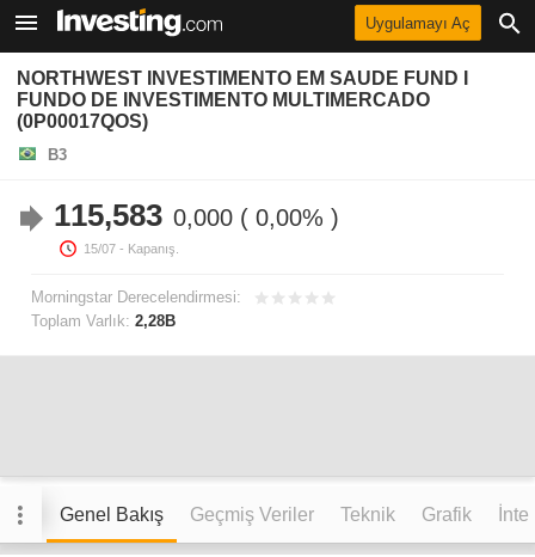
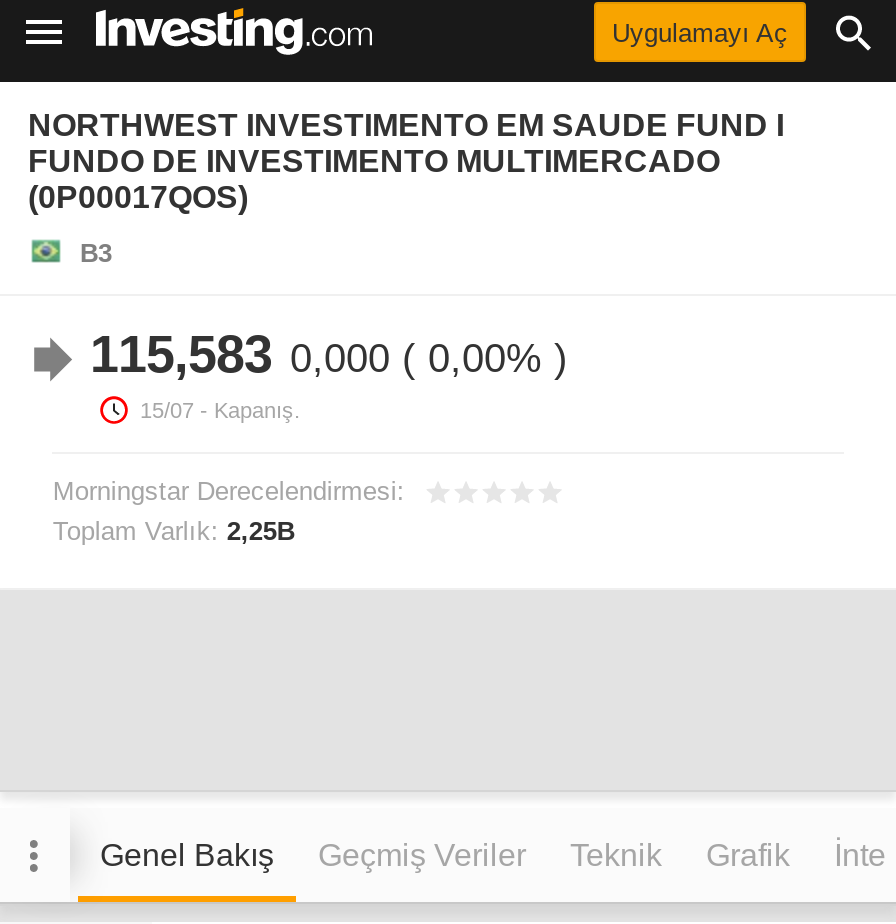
[32,312,176,330] Toplam Varlık: 2,28B -> [53,516,295,546] Toplam Varlık: 2,25B

